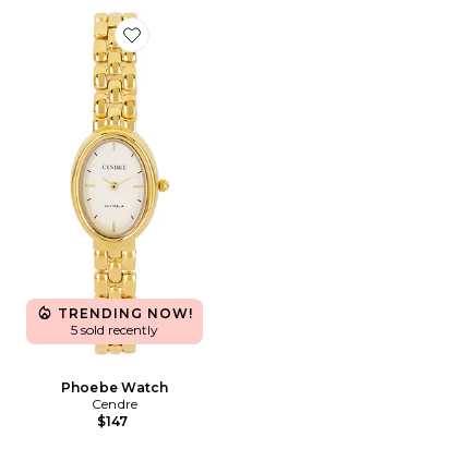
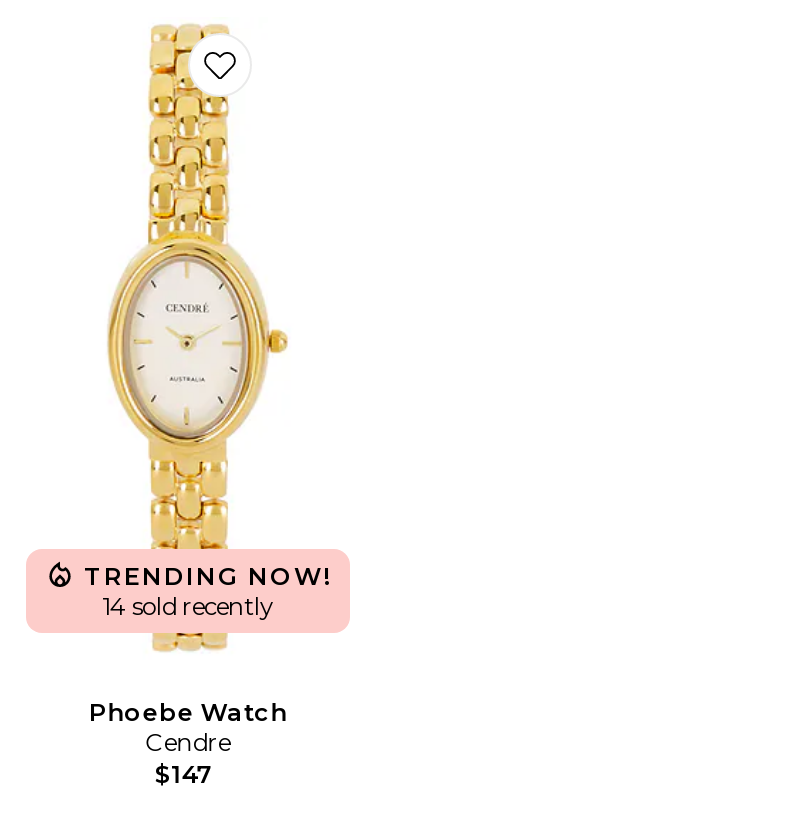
[71,321,158,338] 5 sold recently -> [102,591,274,621] 14 sold recently

